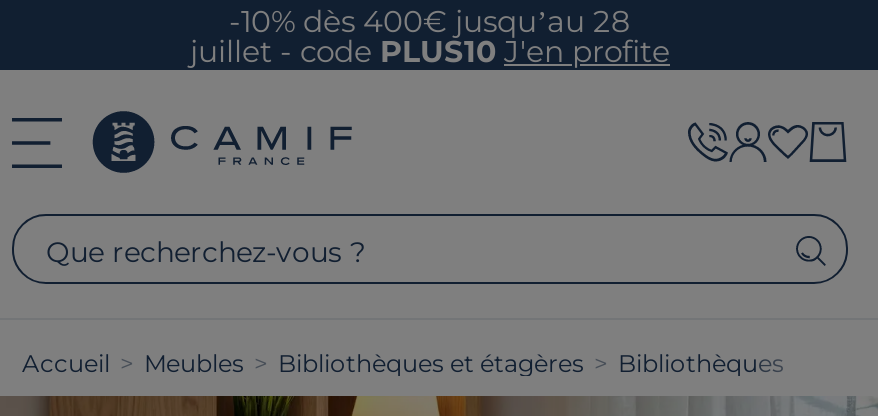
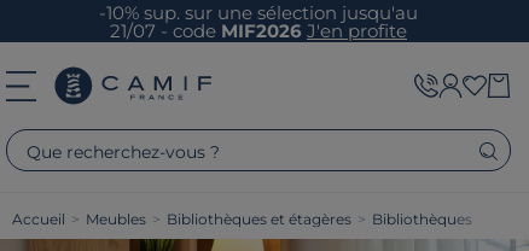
[190,1,670,69] -10% dès 400€ jusqu’au 28 | juillet - codePLUS10 J'en profite -> [99,1,418,42] -10% sup. sur une sélection jusqu'au | 21/07 - codeMIF2026 J'en profite

